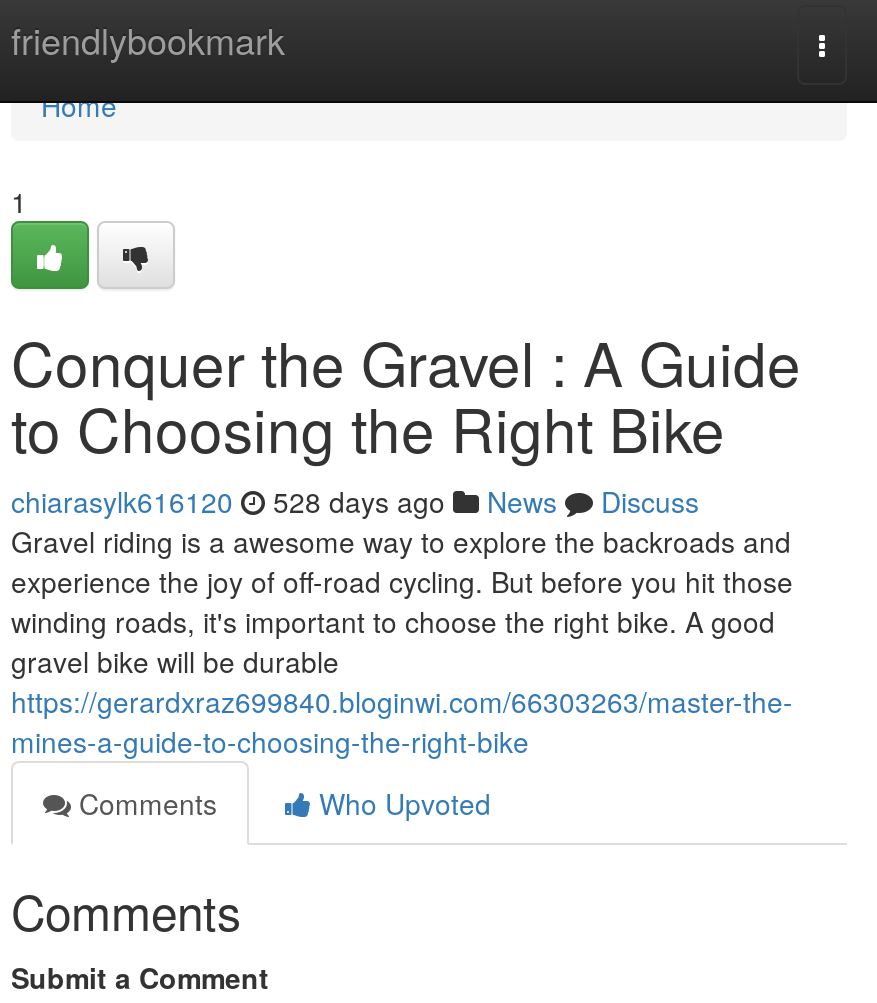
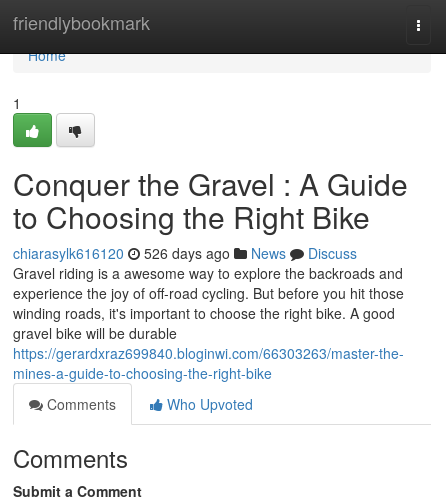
[11,481,699,521] chiarasylk616120 528 days ago News Discuss -> [13,243,357,263] chiarasylk616120 526 days ago News Discuss

